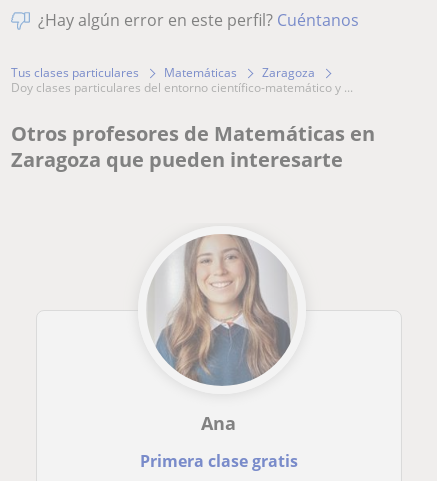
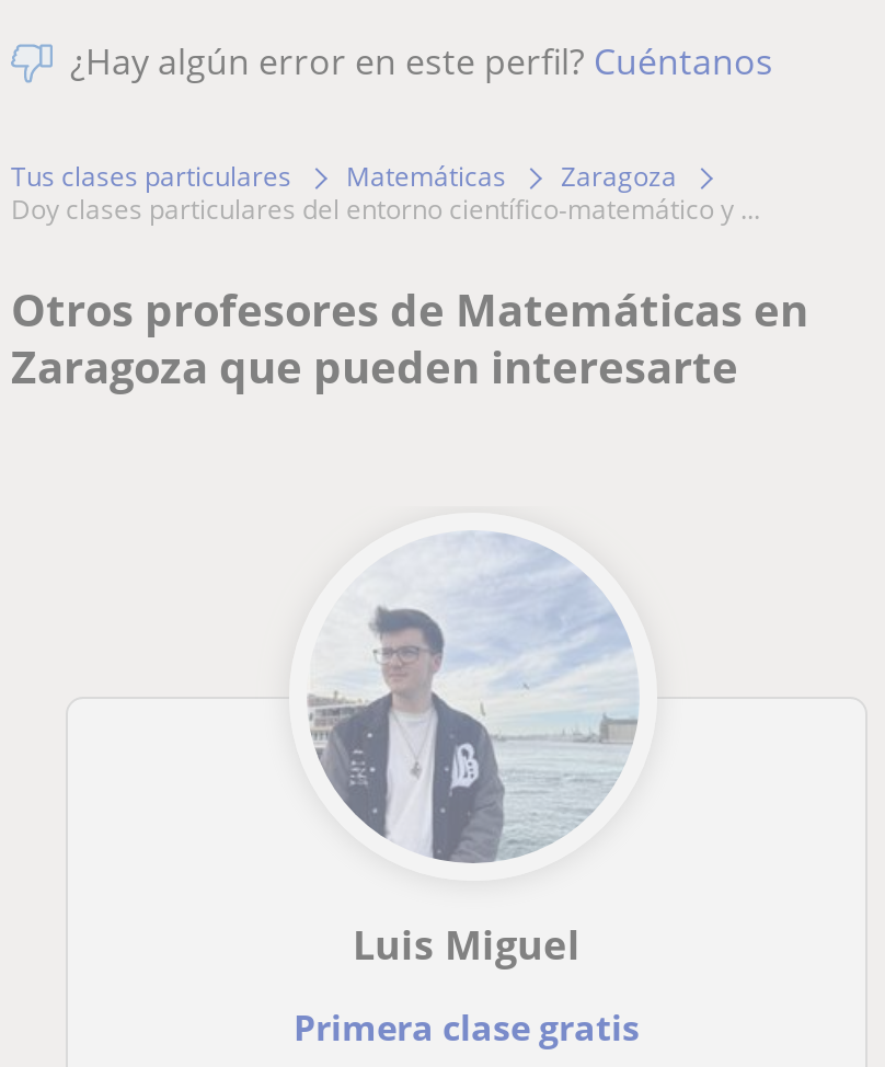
[147,233,296,435] [image] | Ana -> [309,530,637,971] [image] | Luis Miguel

